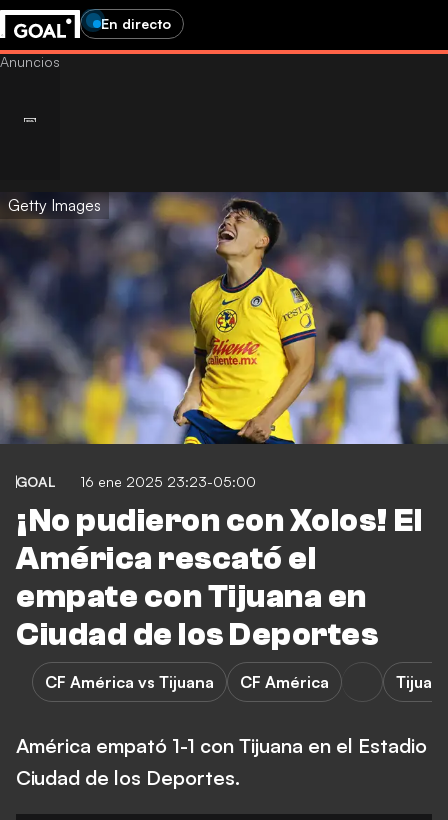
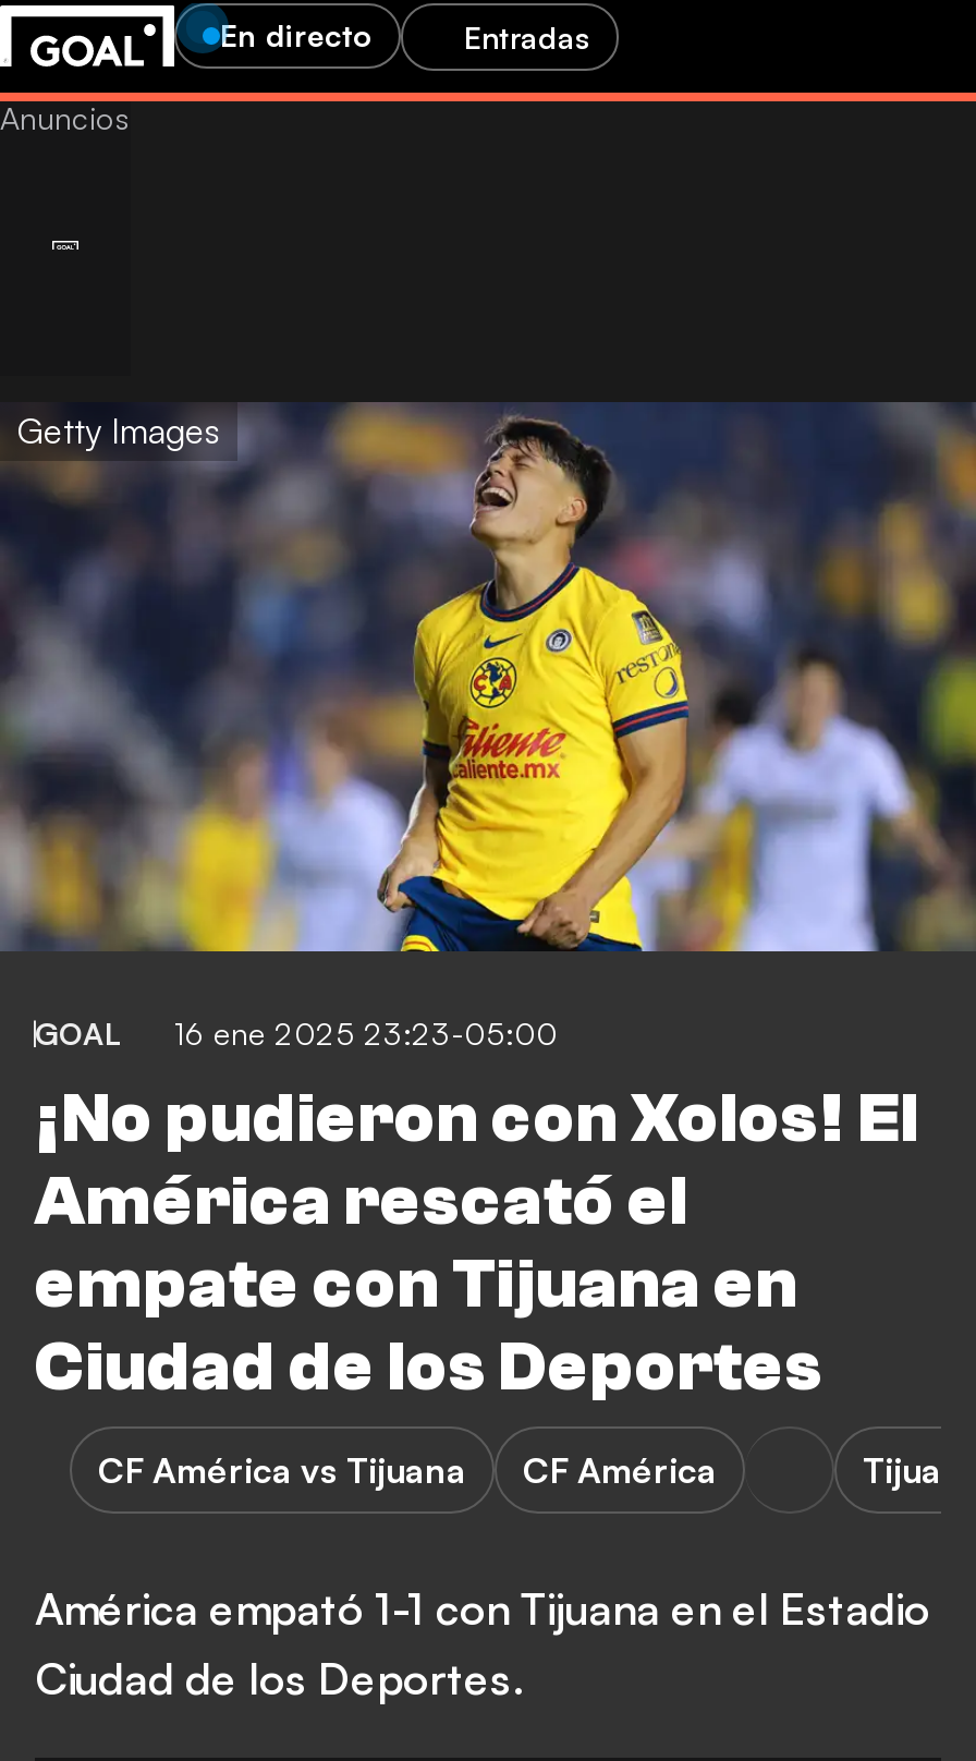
none -> [464,17,590,54] Entradas

